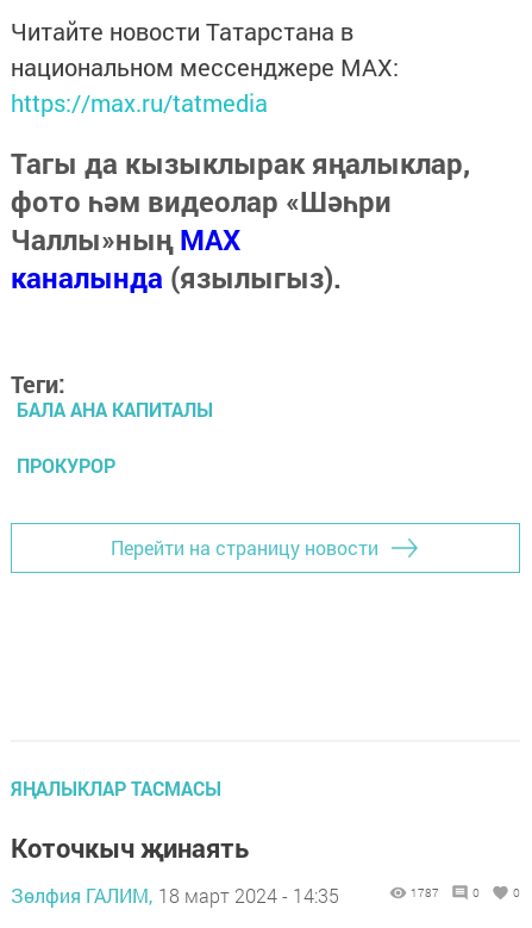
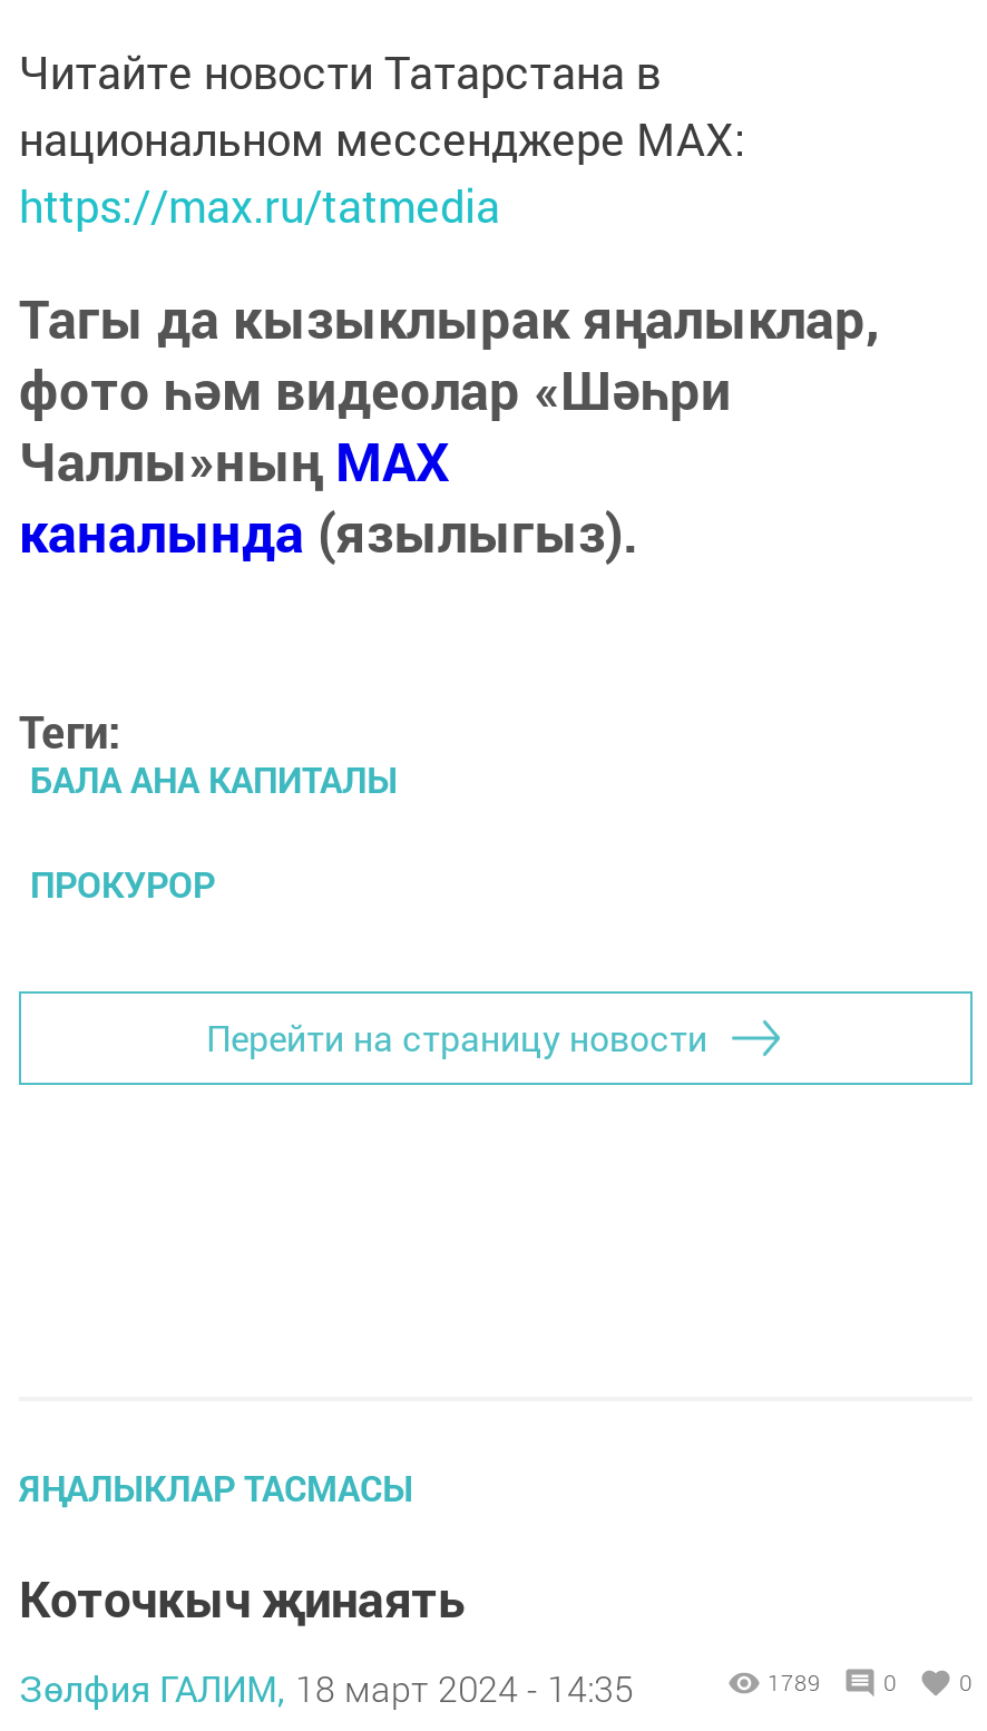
[411,885,439,900] 1787 -> [768,1668,821,1697] 1789

